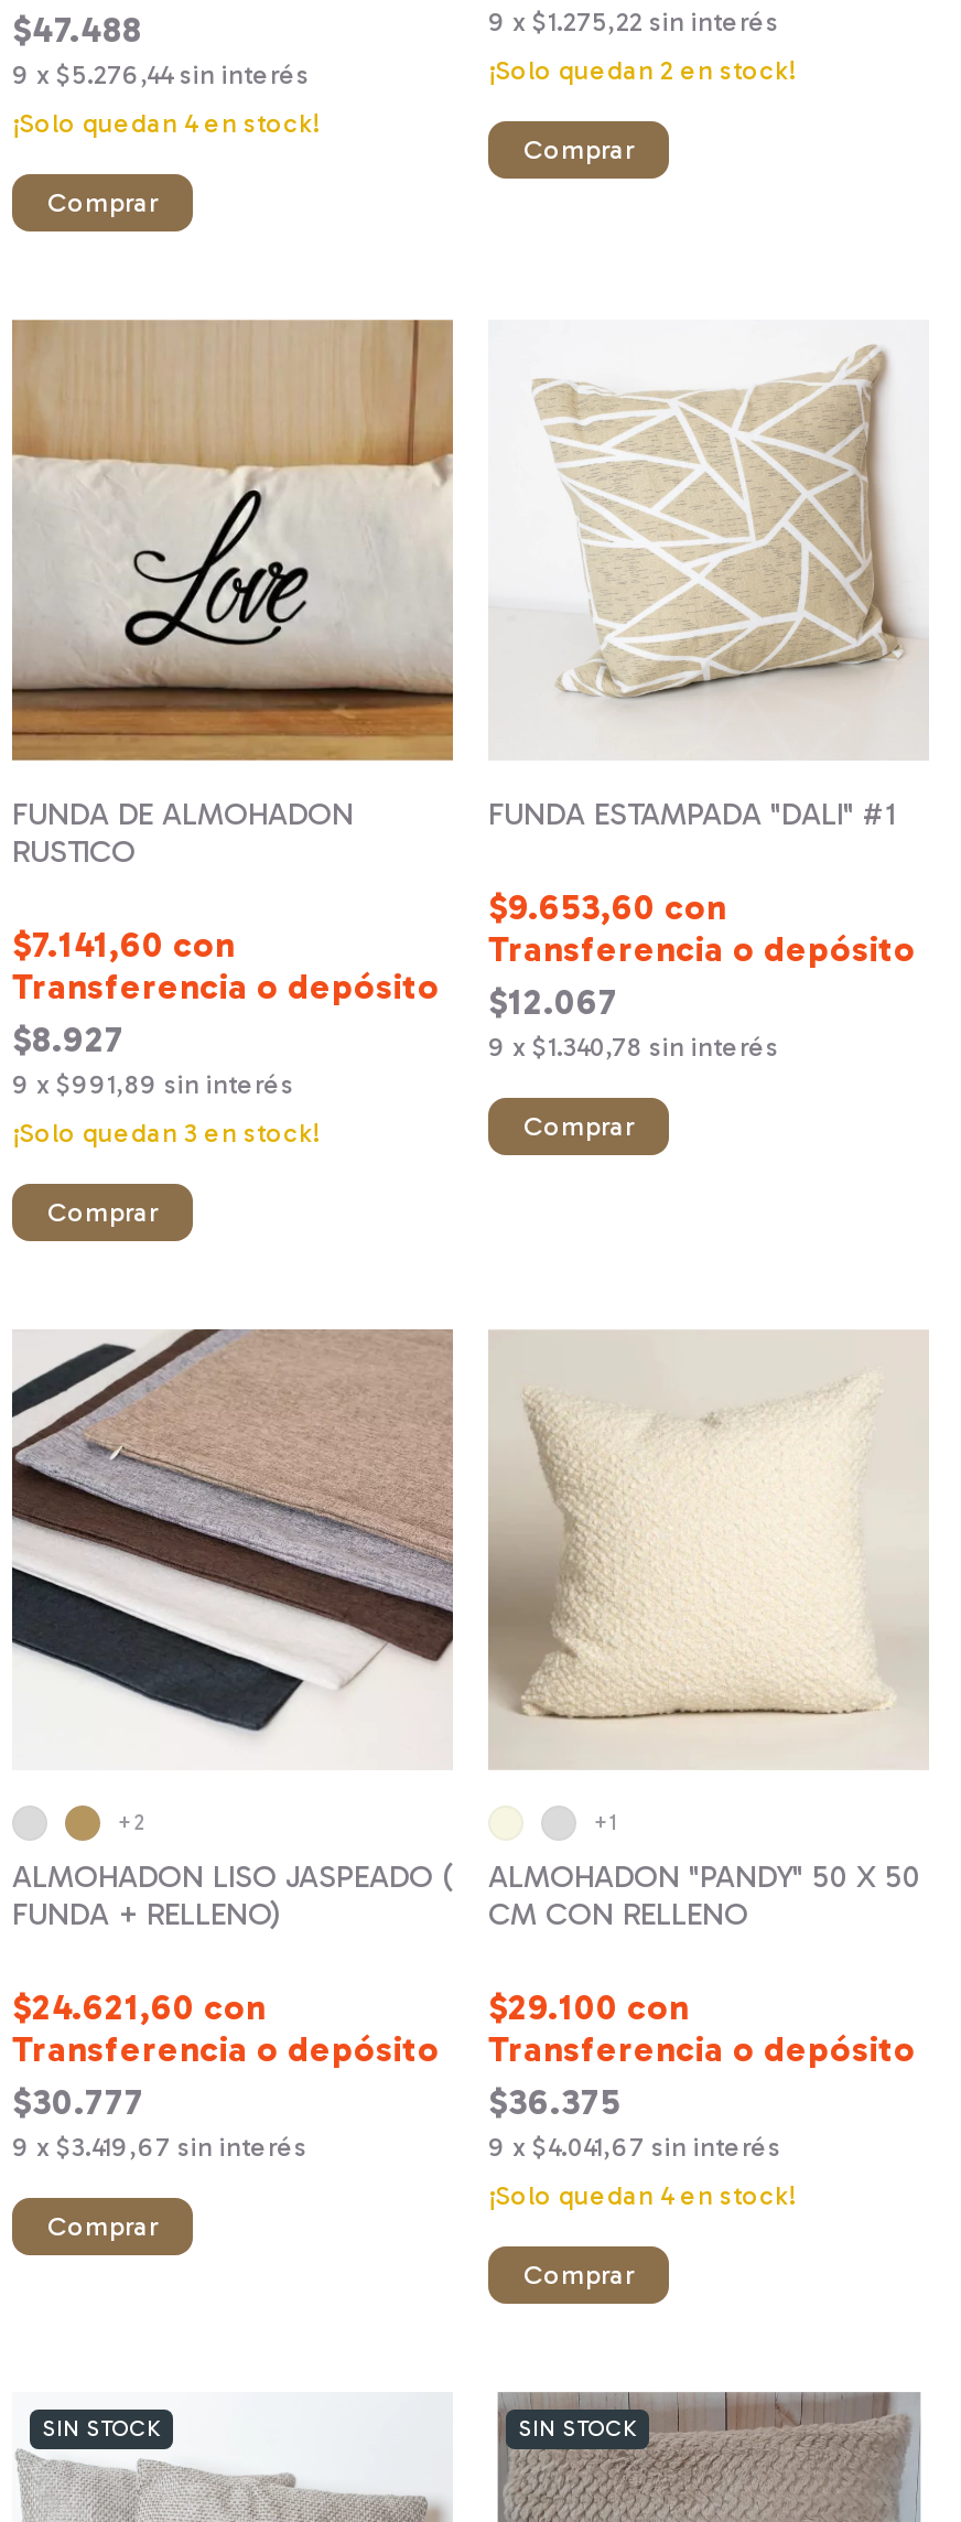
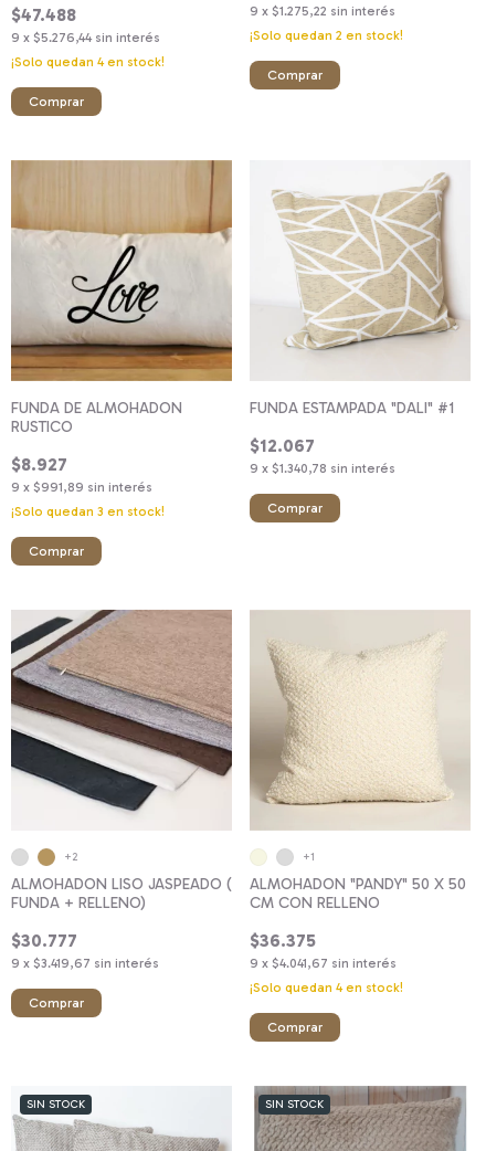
[488,886,916,970] $9.653,60 con | Transferencia o depósito -> none
[12,924,440,1007] $7.141,60 con | Transferencia o depósito -> none
[12,1986,440,2070] $24.621,60 con | Transferencia o depósito -> none
[488,1986,916,2070] $29.100 con | Transferencia o depósito -> none

